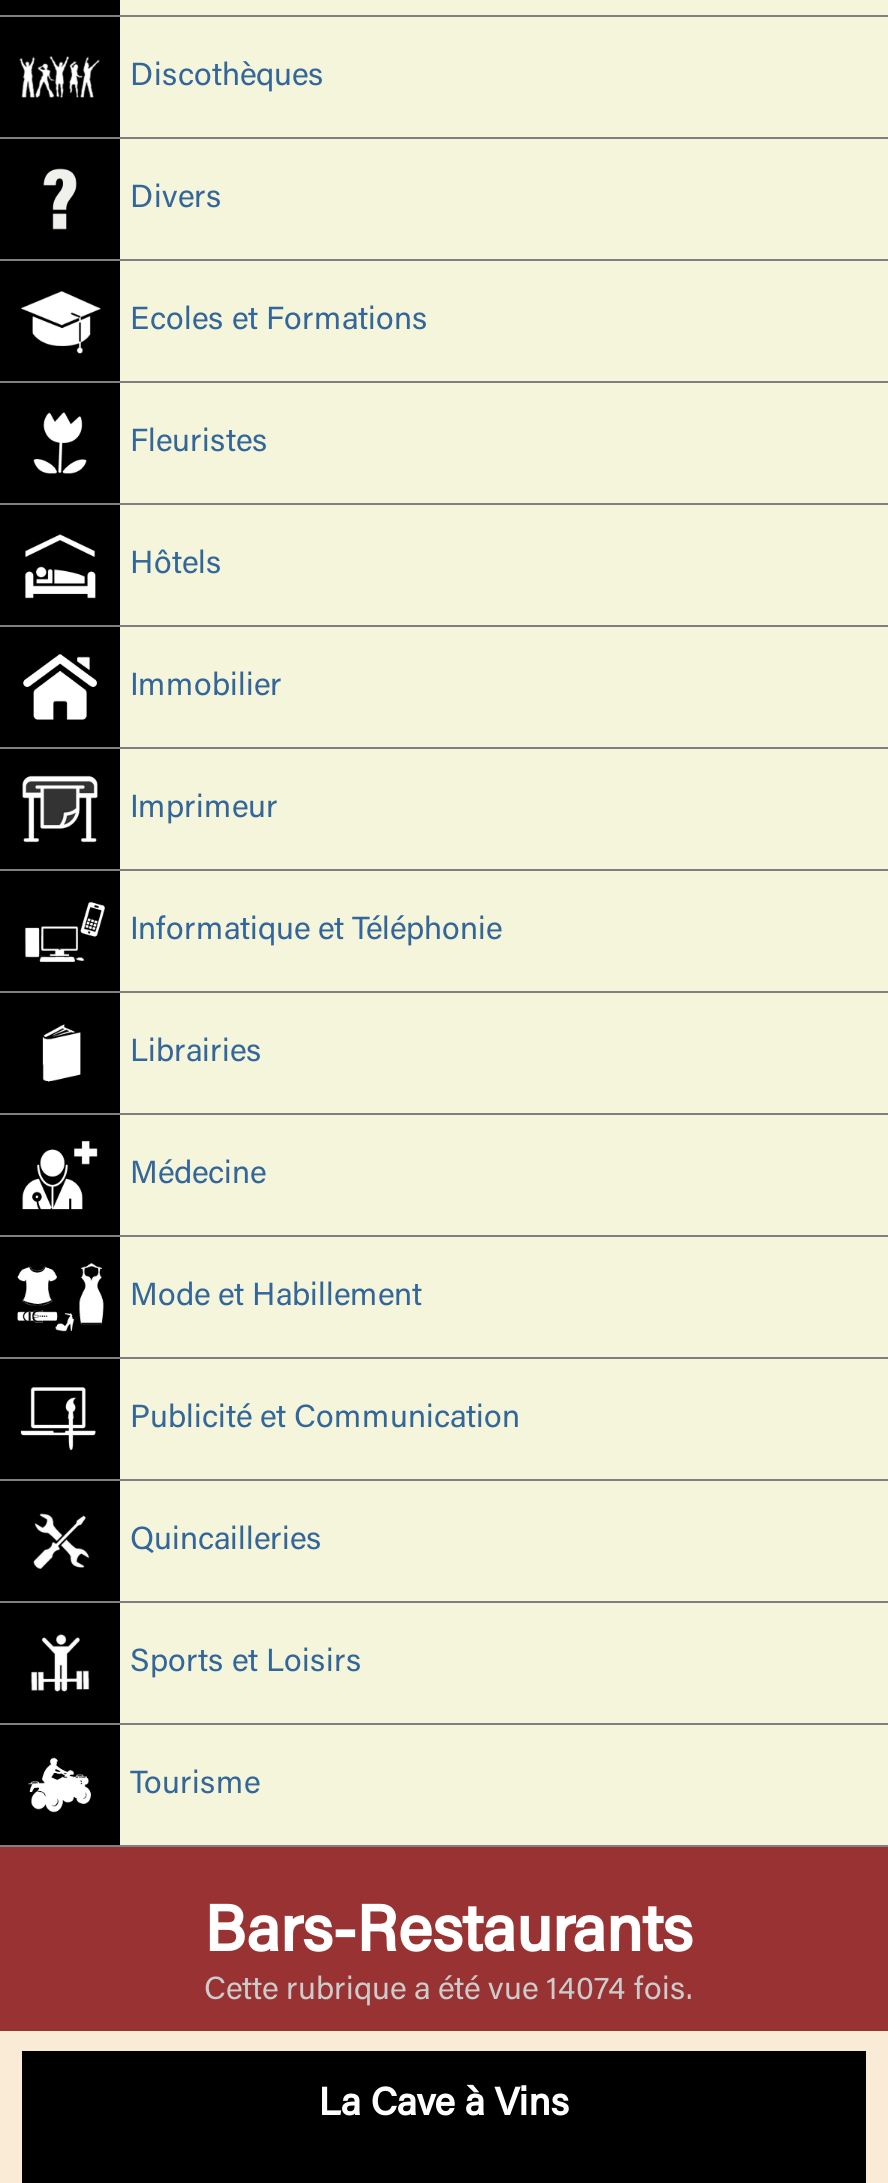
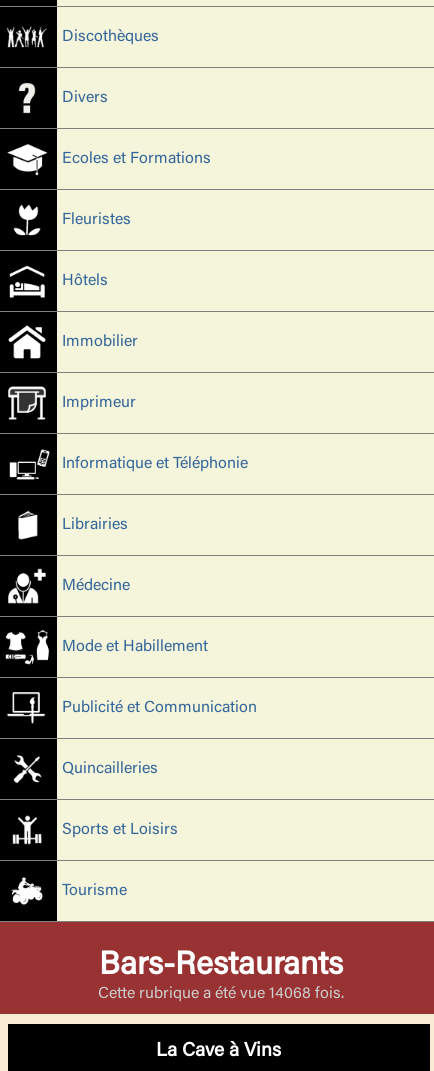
[204,1975,692,2007] Cette rubrique a été vue 14074 fois. -> [98,986,344,1002] Cette rubrique a été vue 14068 fois.

